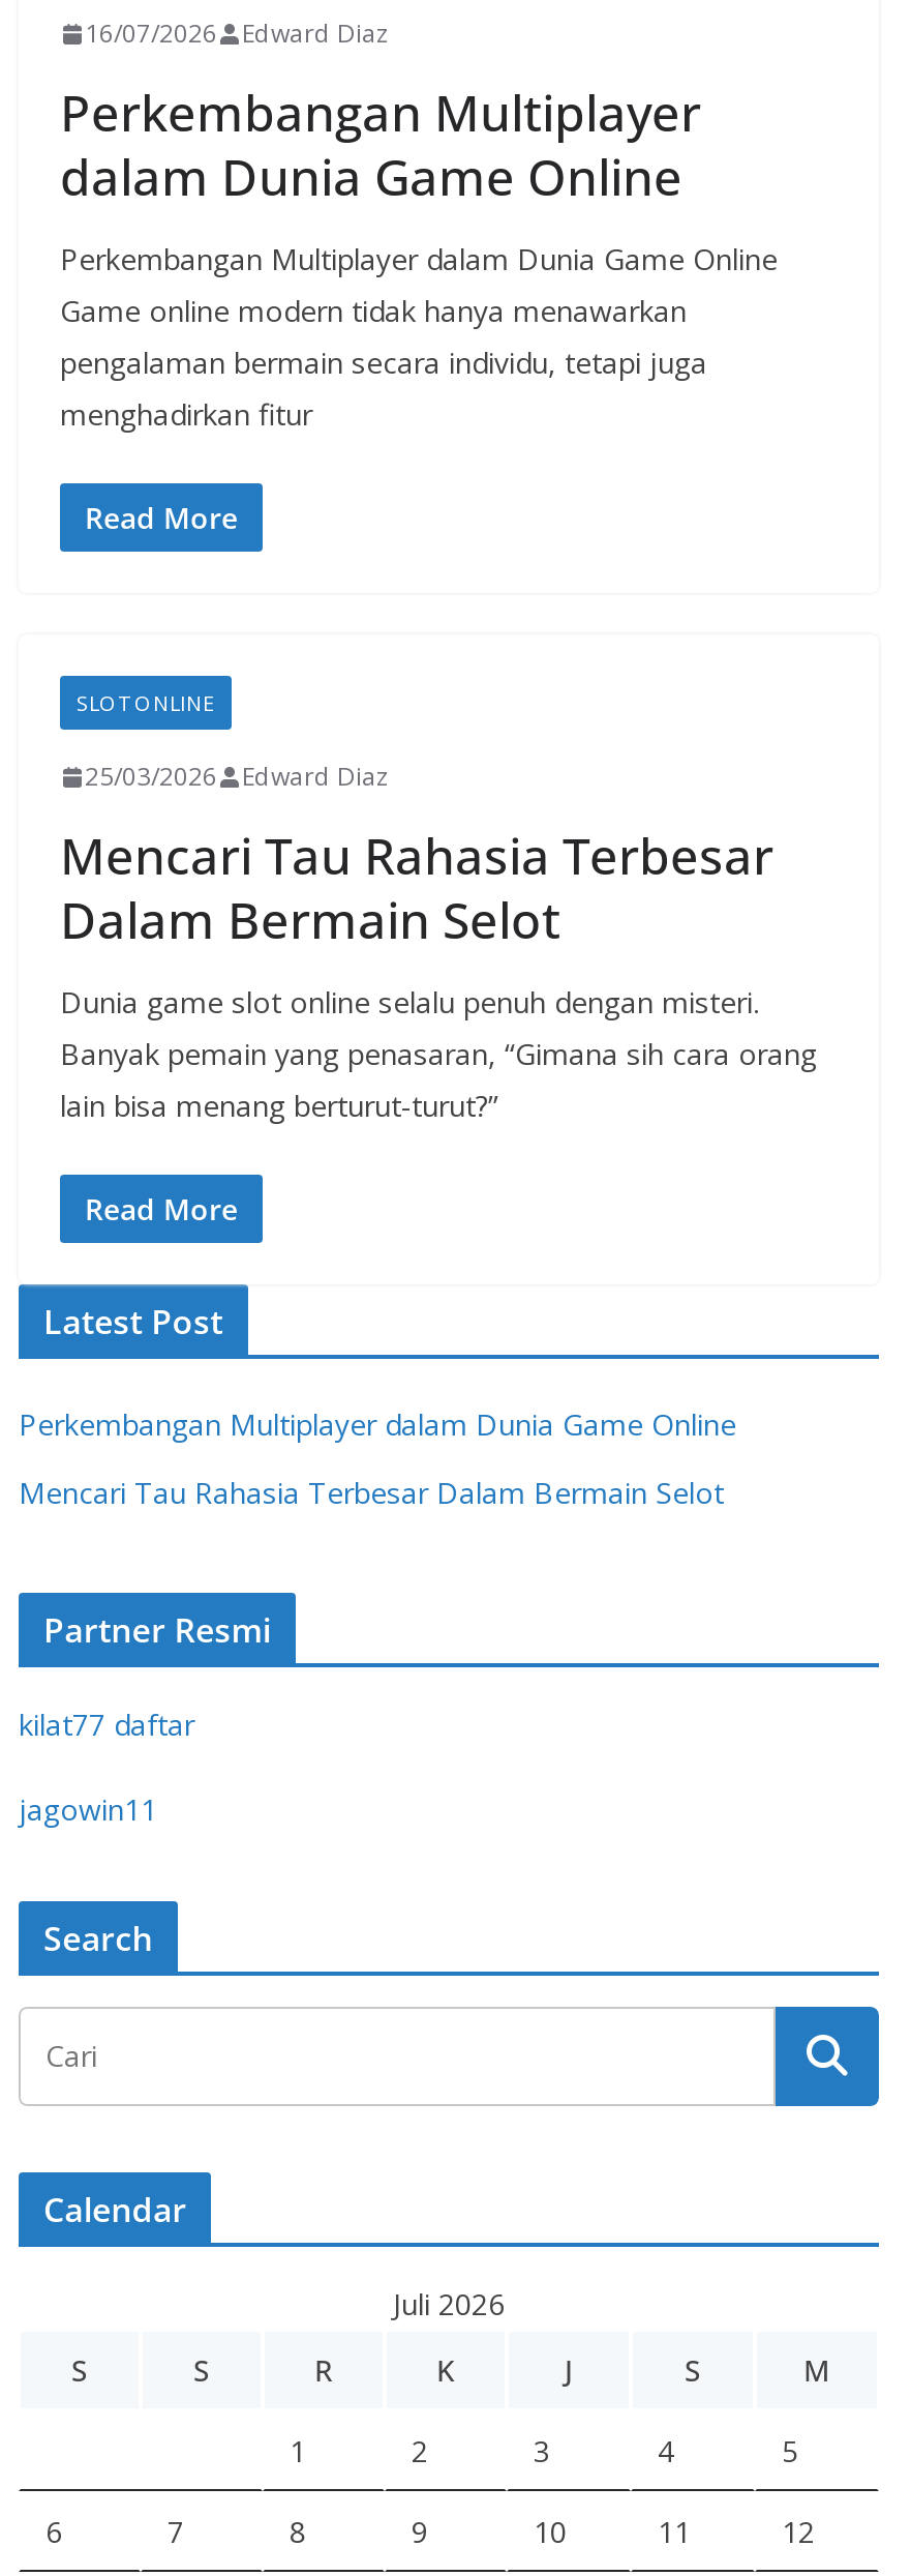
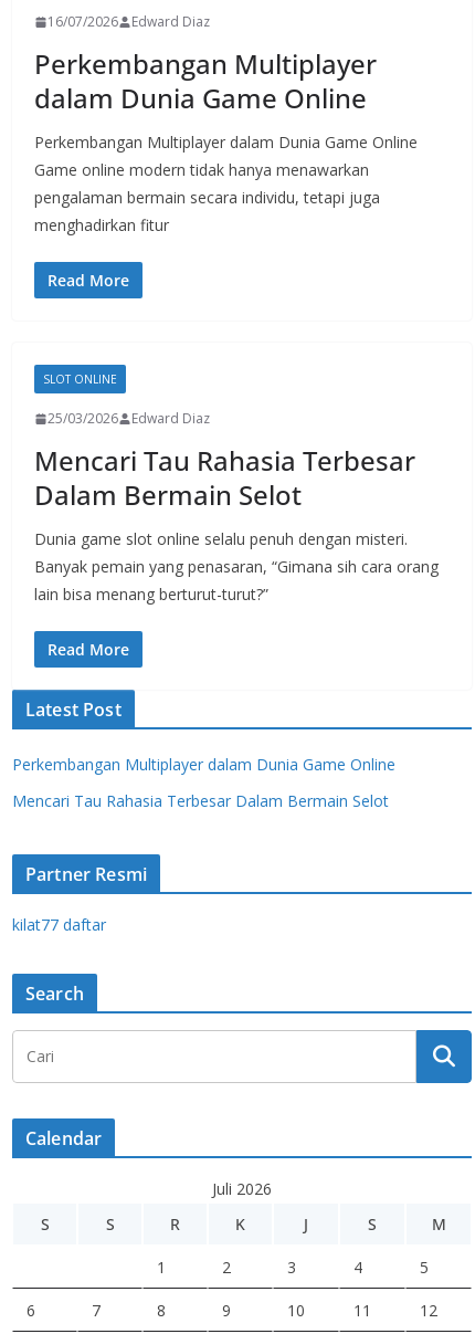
[19,1789,157,1829] jagowin11 -> none

